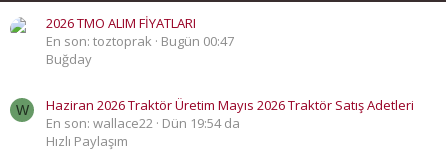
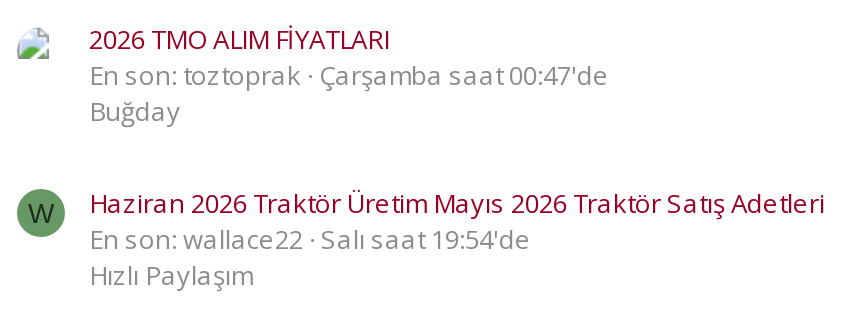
[46,32,234,50] En son: toztoprak Bugün 00:47 -> [89,57,609,93] En son: toztoprak Çarşamba saat 00:47'de
[46,114,240,132] En son: wallace22 Dün 19:54 da -> [89,221,531,257] En son: wallace22 Salı saat 19:54'de

